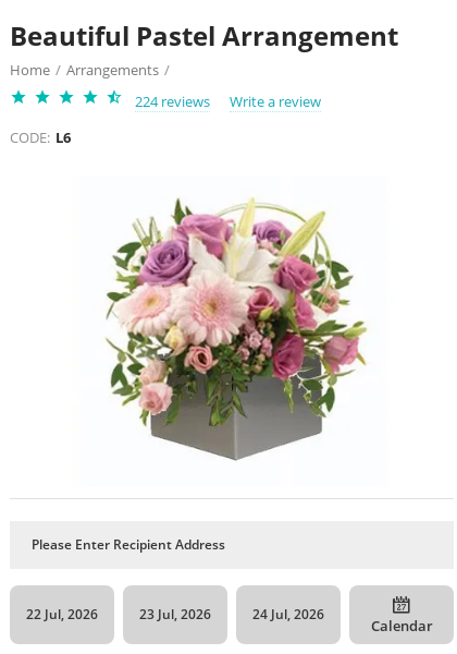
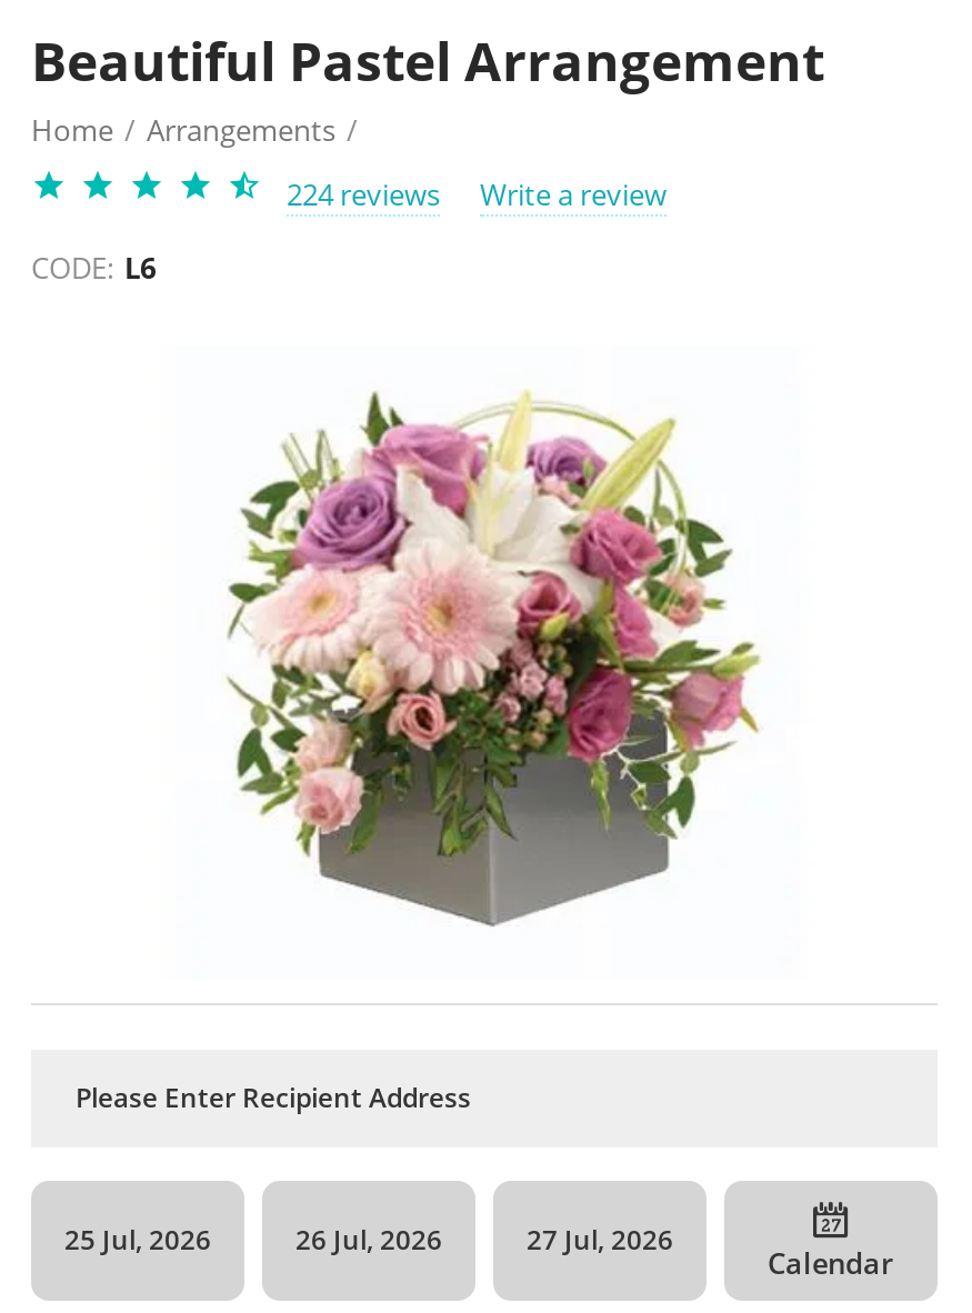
[26,605,98,624] 22 Jul, 2026 -> [64,1221,211,1259] 25 Jul, 2026
[139,605,211,624] 23 Jul, 2026 -> [295,1221,442,1259] 26 Jul, 2026
[252,605,324,624] 24 Jul, 2026 -> [527,1221,673,1259] 27 Jul, 2026

